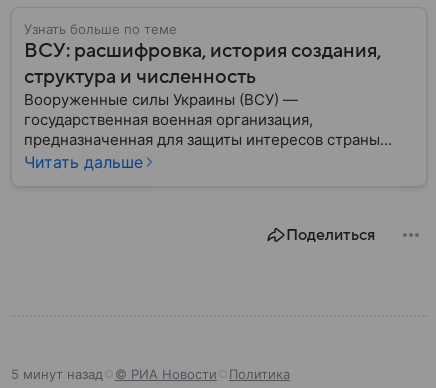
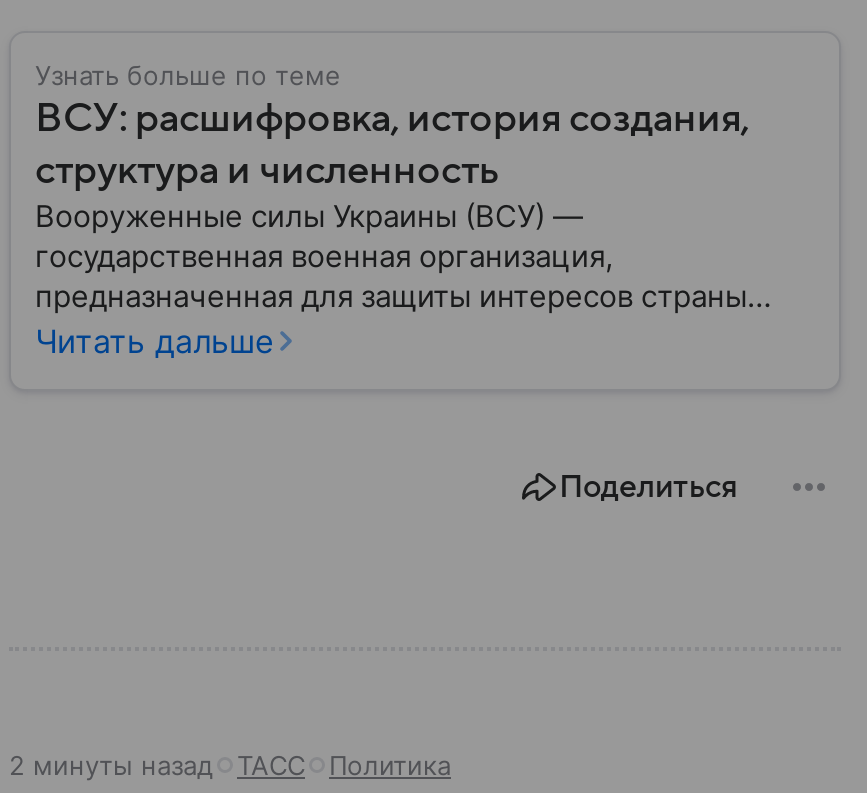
[11,366,217,382] 5 минут назад | © РИА Новости -> [9,749,305,781] 2 минуты назад | ТАСС

